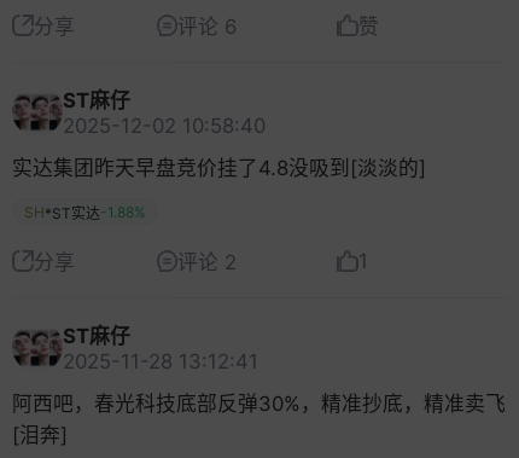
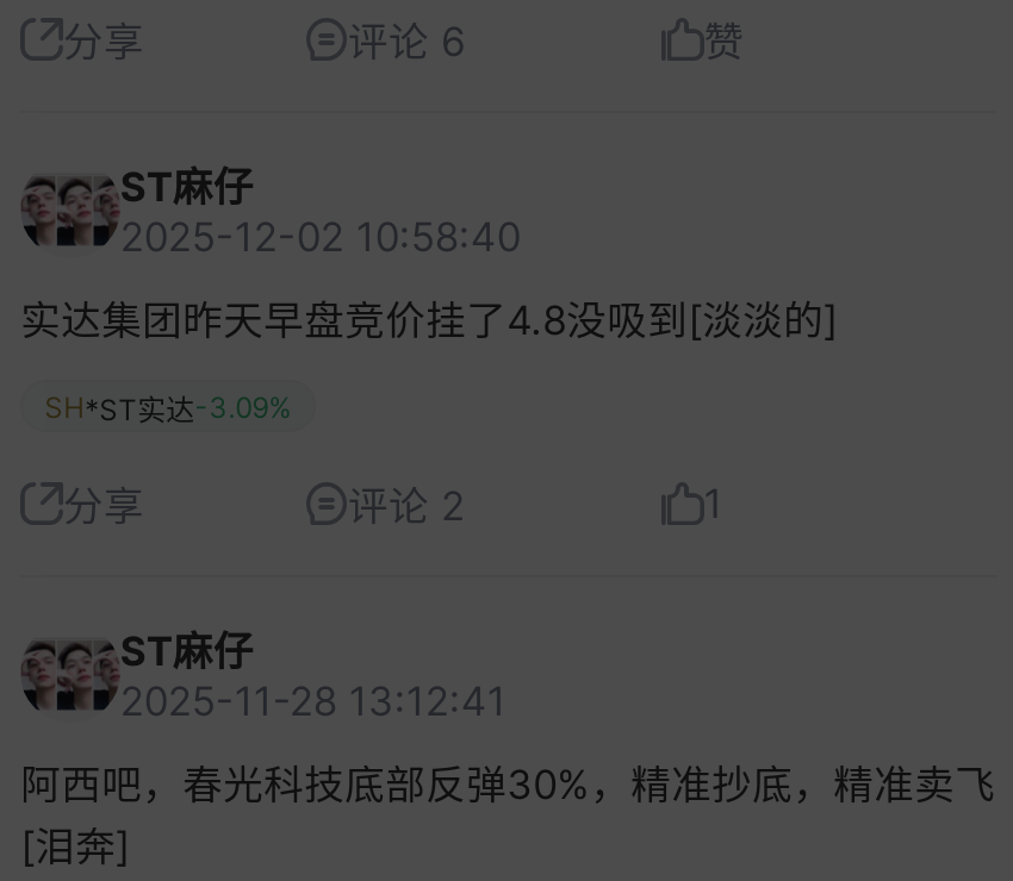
[24,203,146,222] SH*ST实达-1.88% -> [44,389,292,427] SH*ST实达-3.09%

